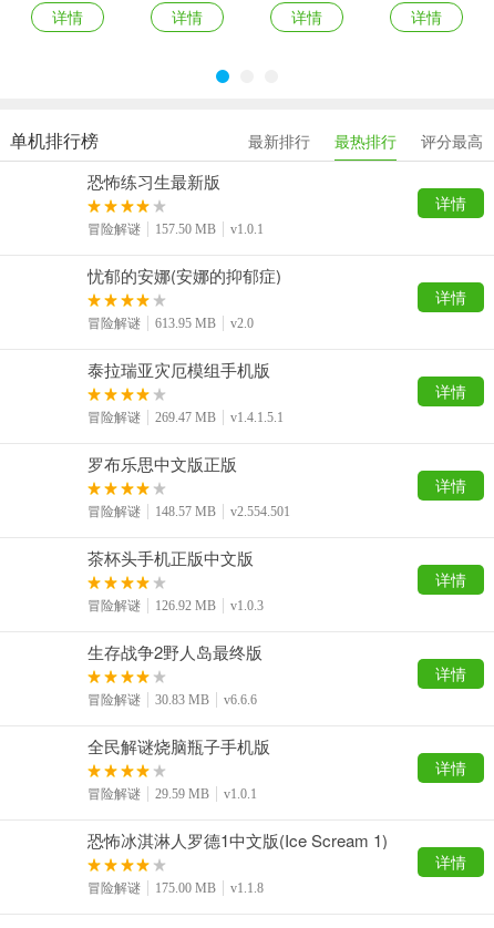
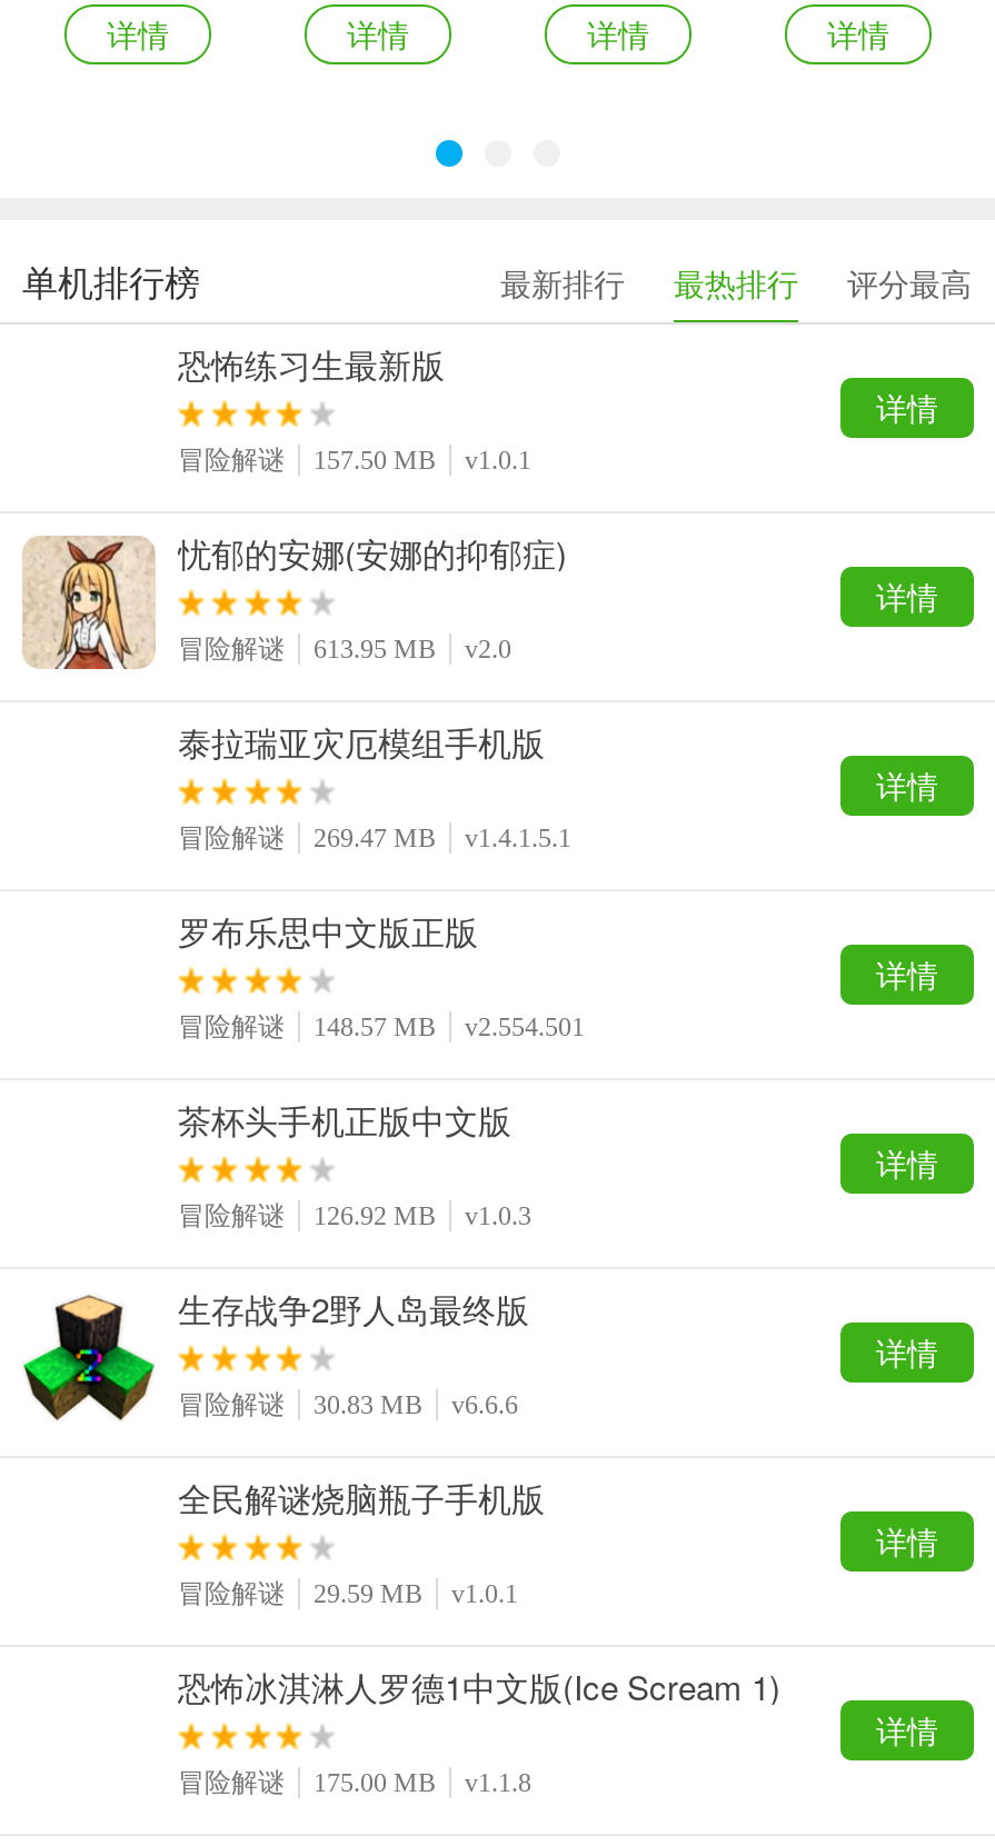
none -> [22,536,156,671] [image]
none -> [22,1294,156,1423] [image]

